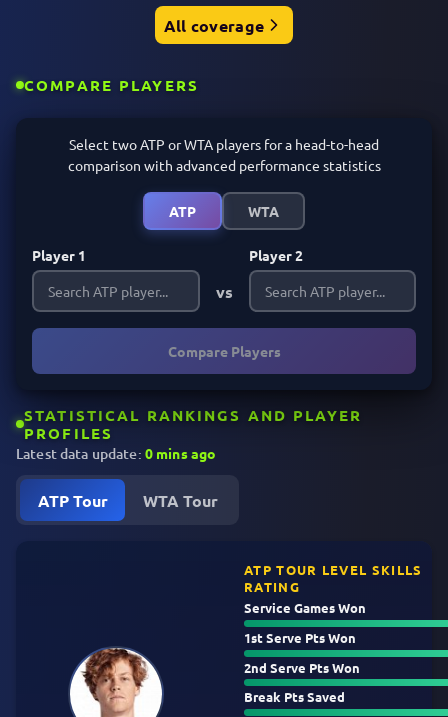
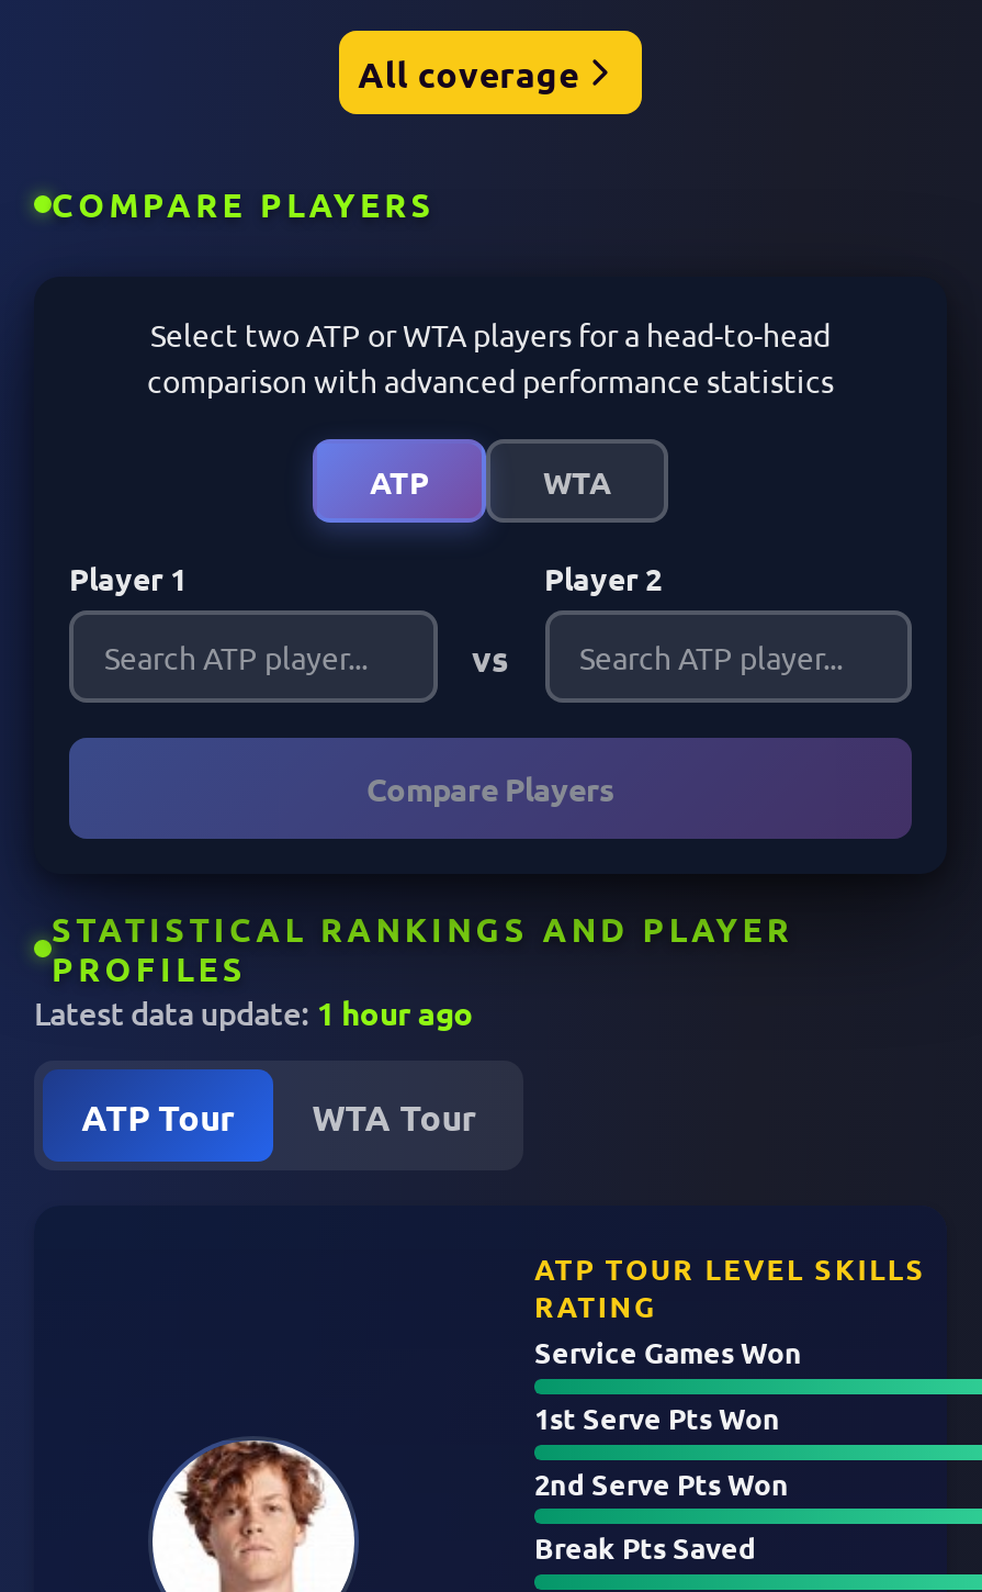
[16,444,216,463] Latest data update: 0 mins ago -> [34,993,474,1035] Latest data update: 1 hour ago

